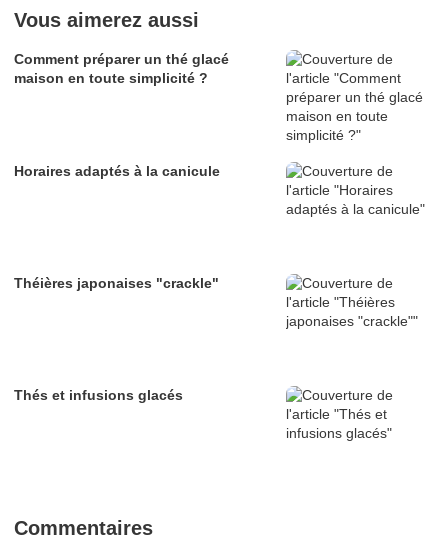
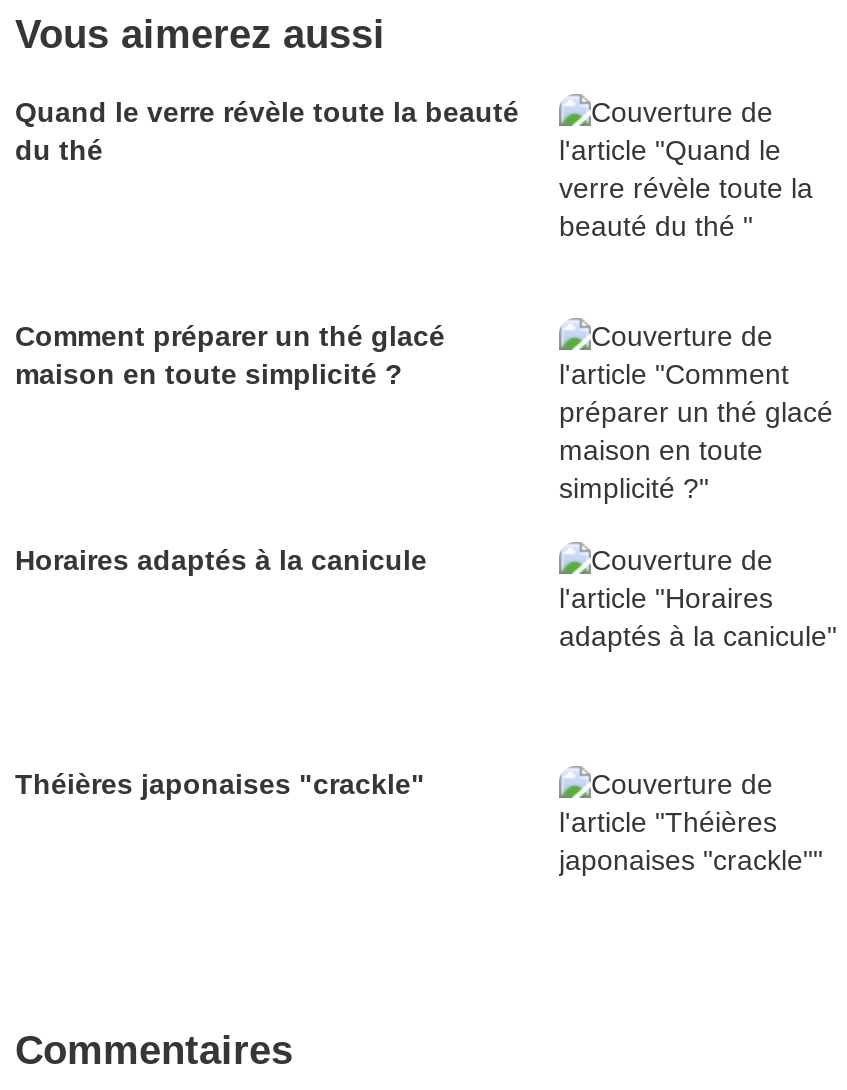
none -> [15,96,519,166] Quand le verre révèle toute la beauté | du thé
moved [14,51,229,291] -> [15,320,445,800]: Comment préparer un thé glacé | maison en toute simplicité ? | Horaires adaptés à la canicule | Théières japonaises "crackle"
[14,387,183,403] Thés et infusions glacés -> none

